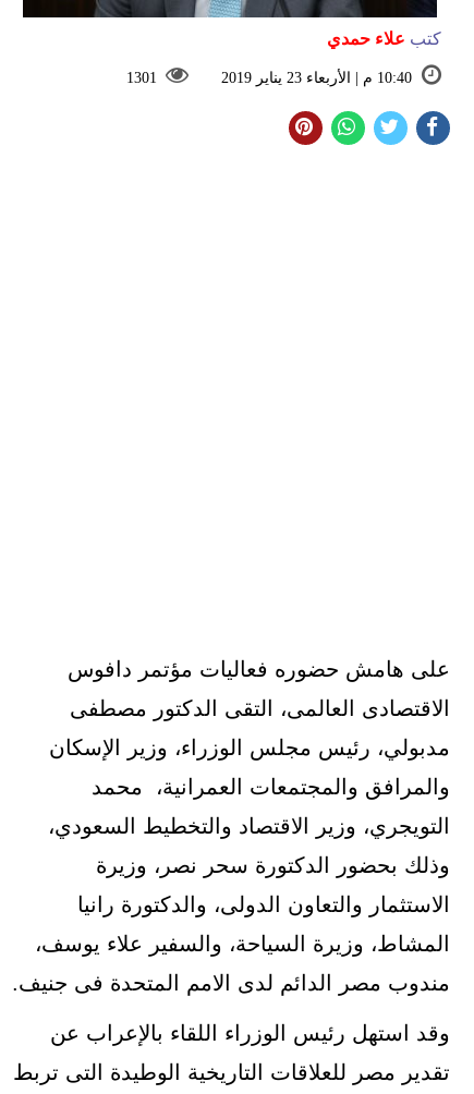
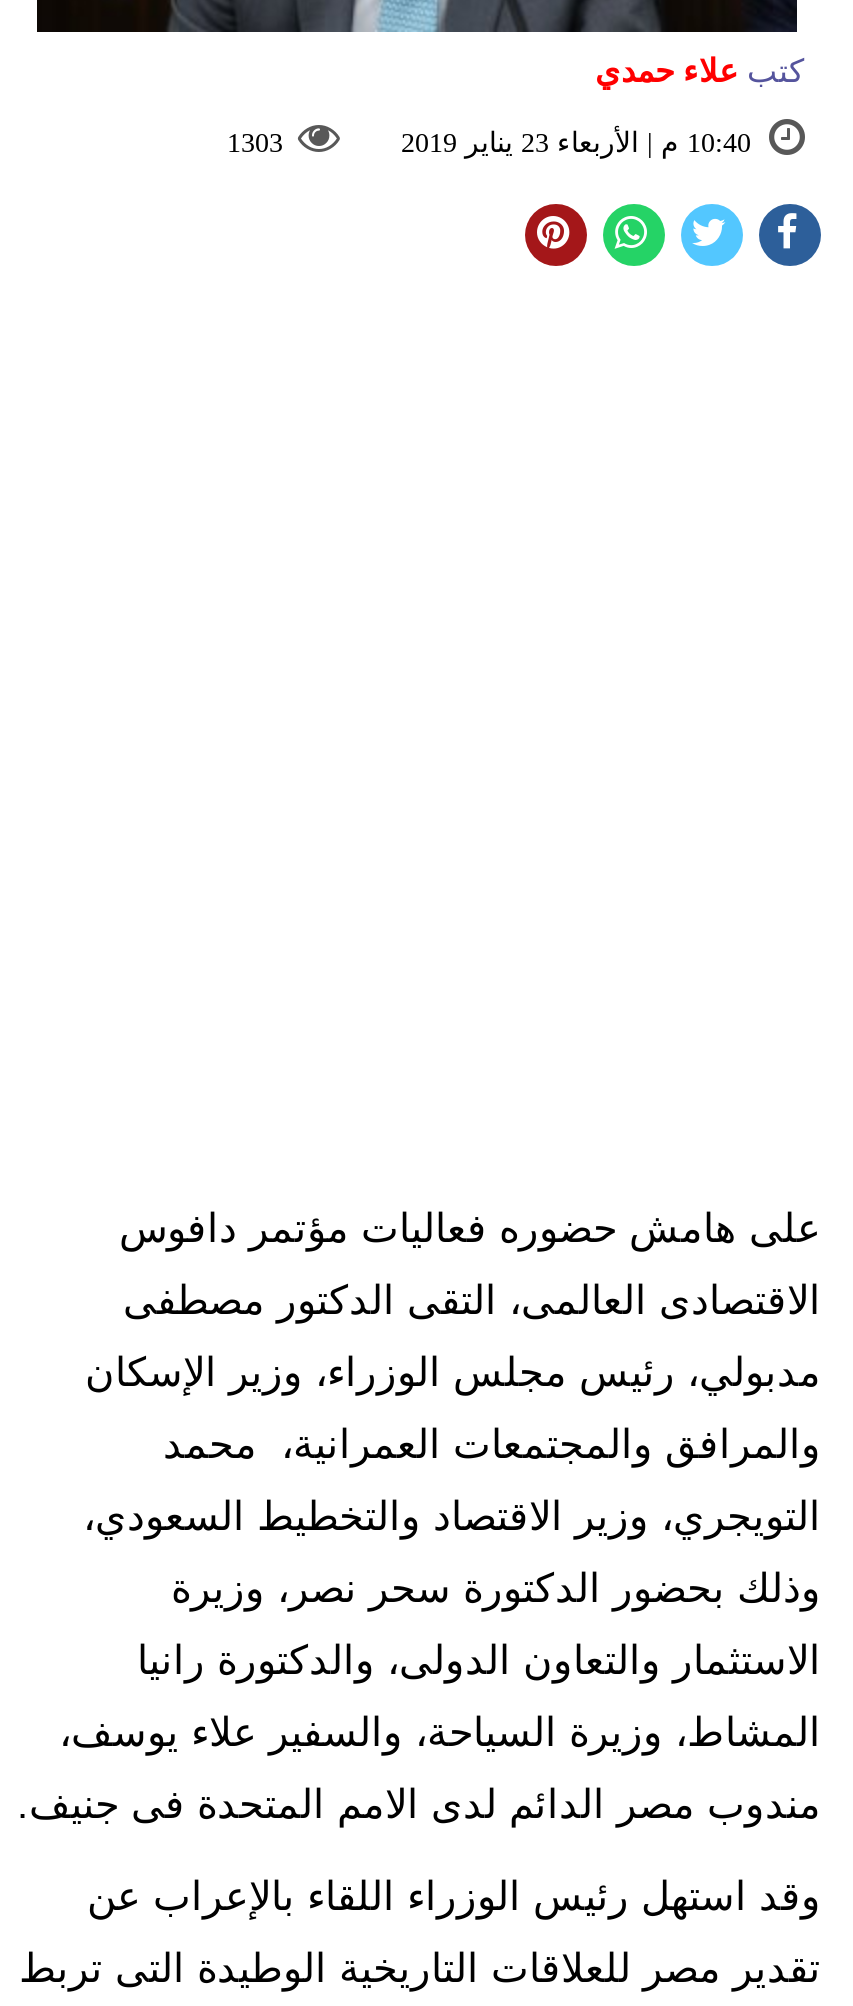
[126,70,157,86] 1301 -> [227,128,283,158] 1303

